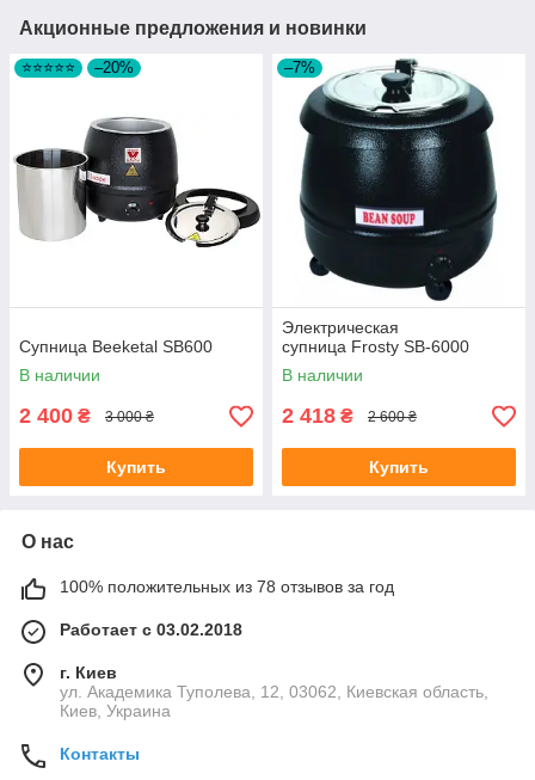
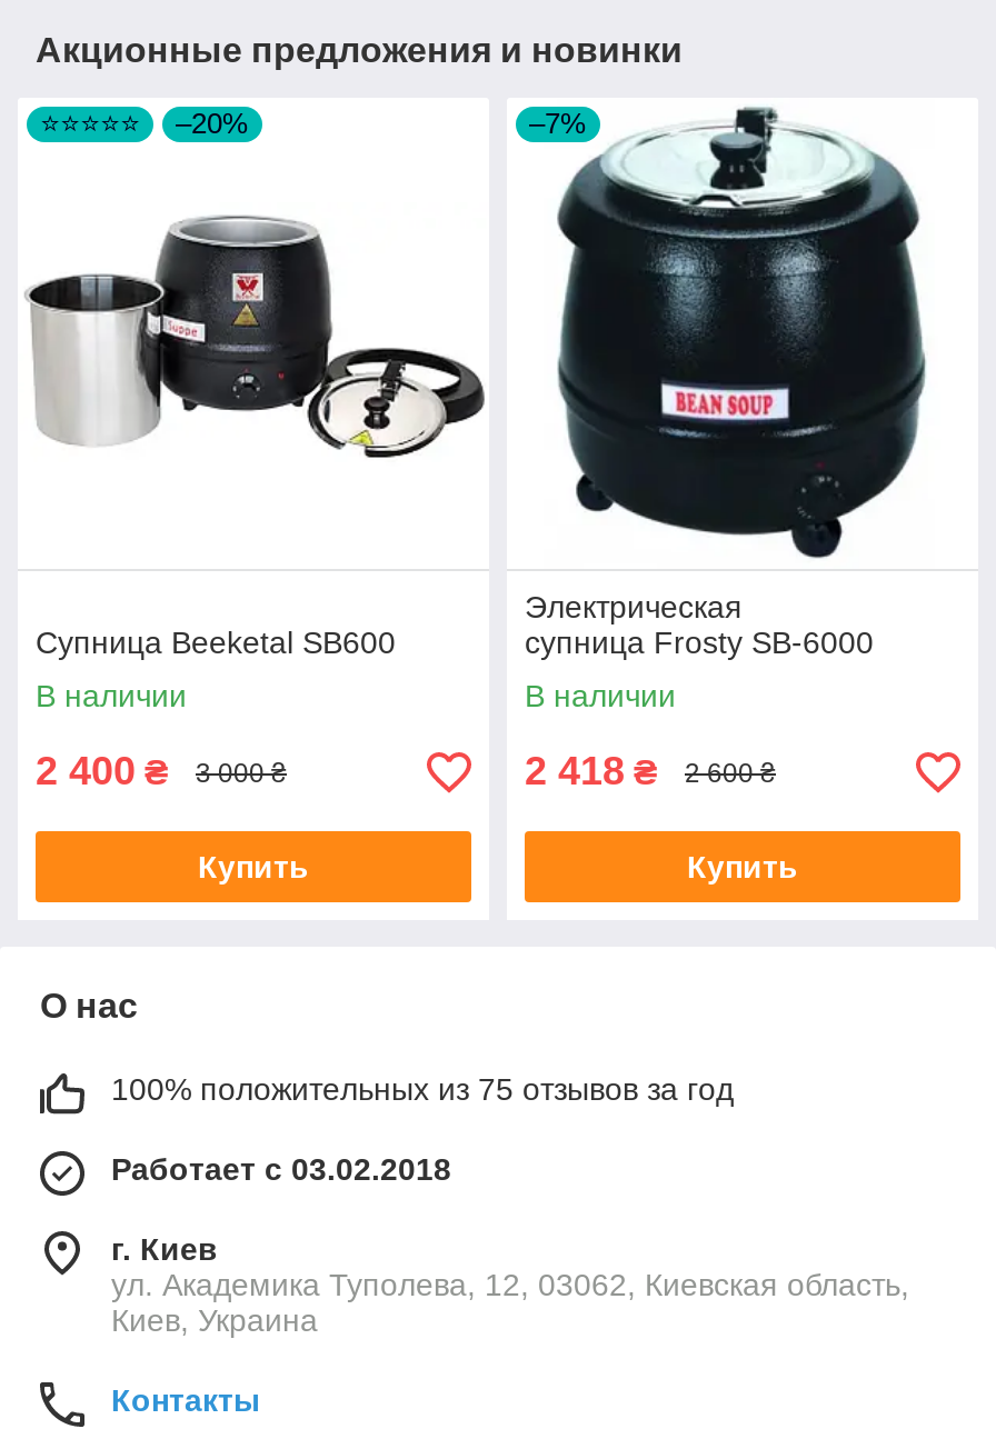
[60,577,394,597] 100% положительных из 78 отзывов за год -> [111,1072,734,1108] 100% положительных из 75 отзывов за год

